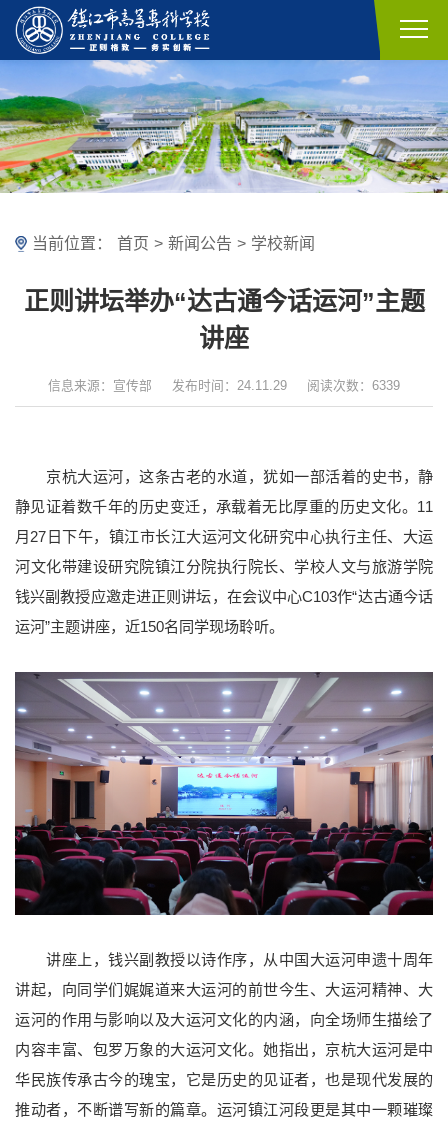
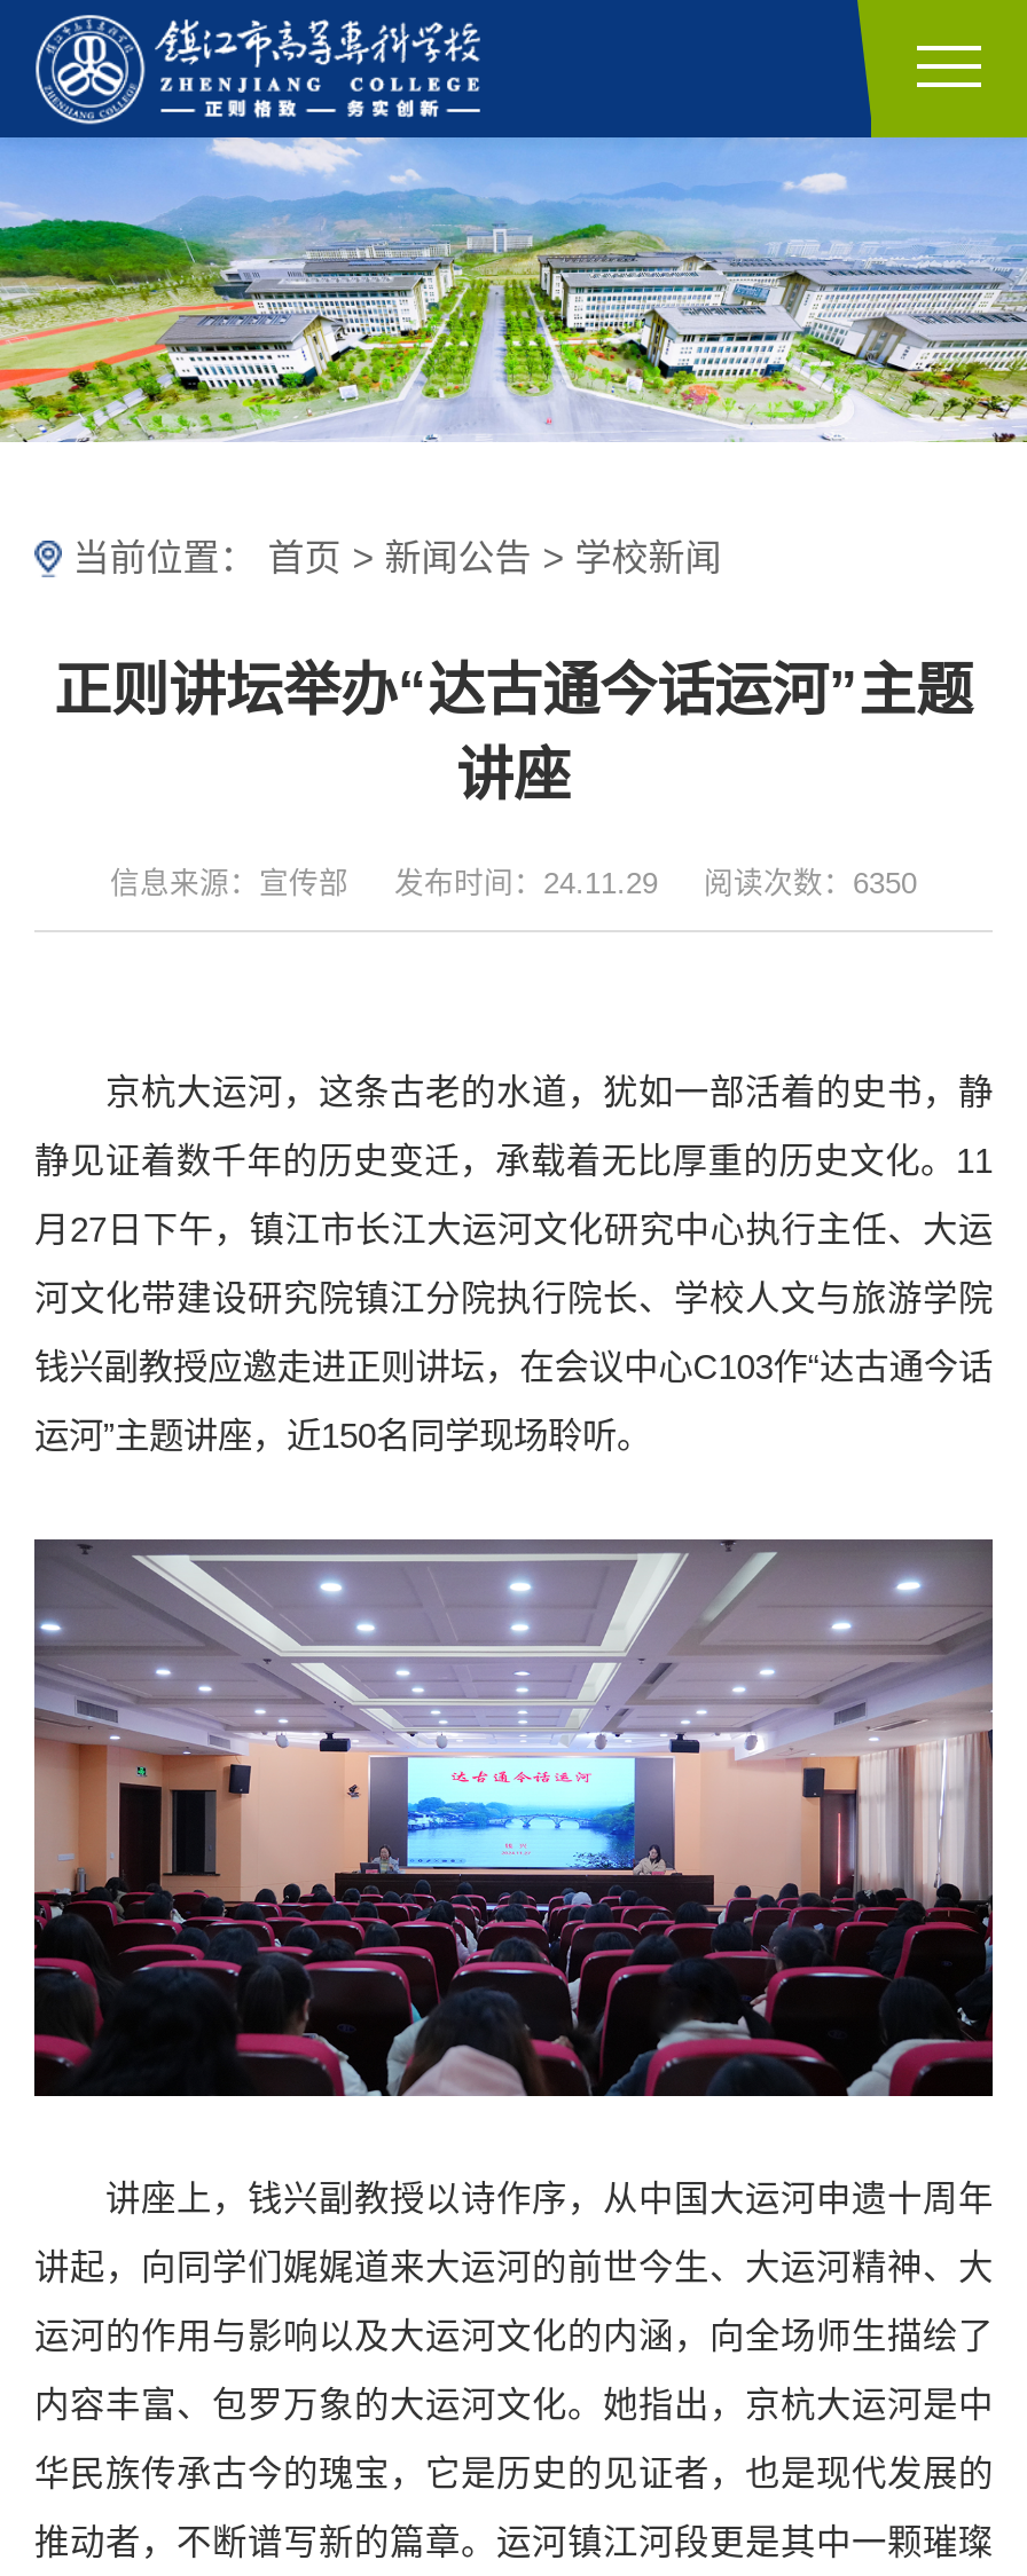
[48,378,400,393] 信息来源：宣传部 发布时间：24.11.29 阅读次数：6339 -> [110,867,917,901] 信息来源：宣传部 发布时间：24.11.29 阅读次数：6350

